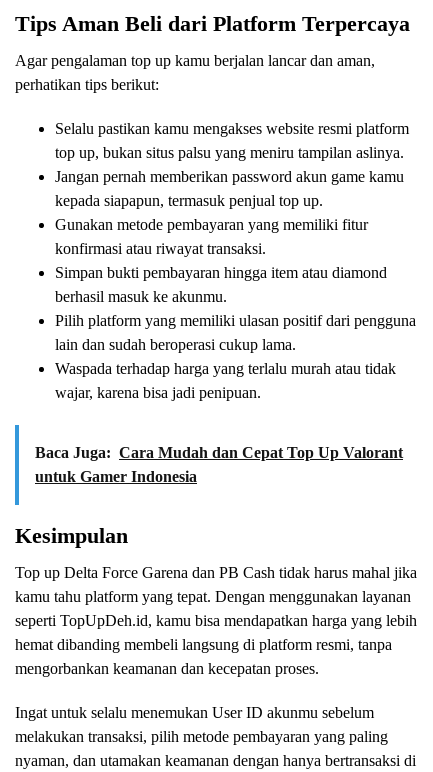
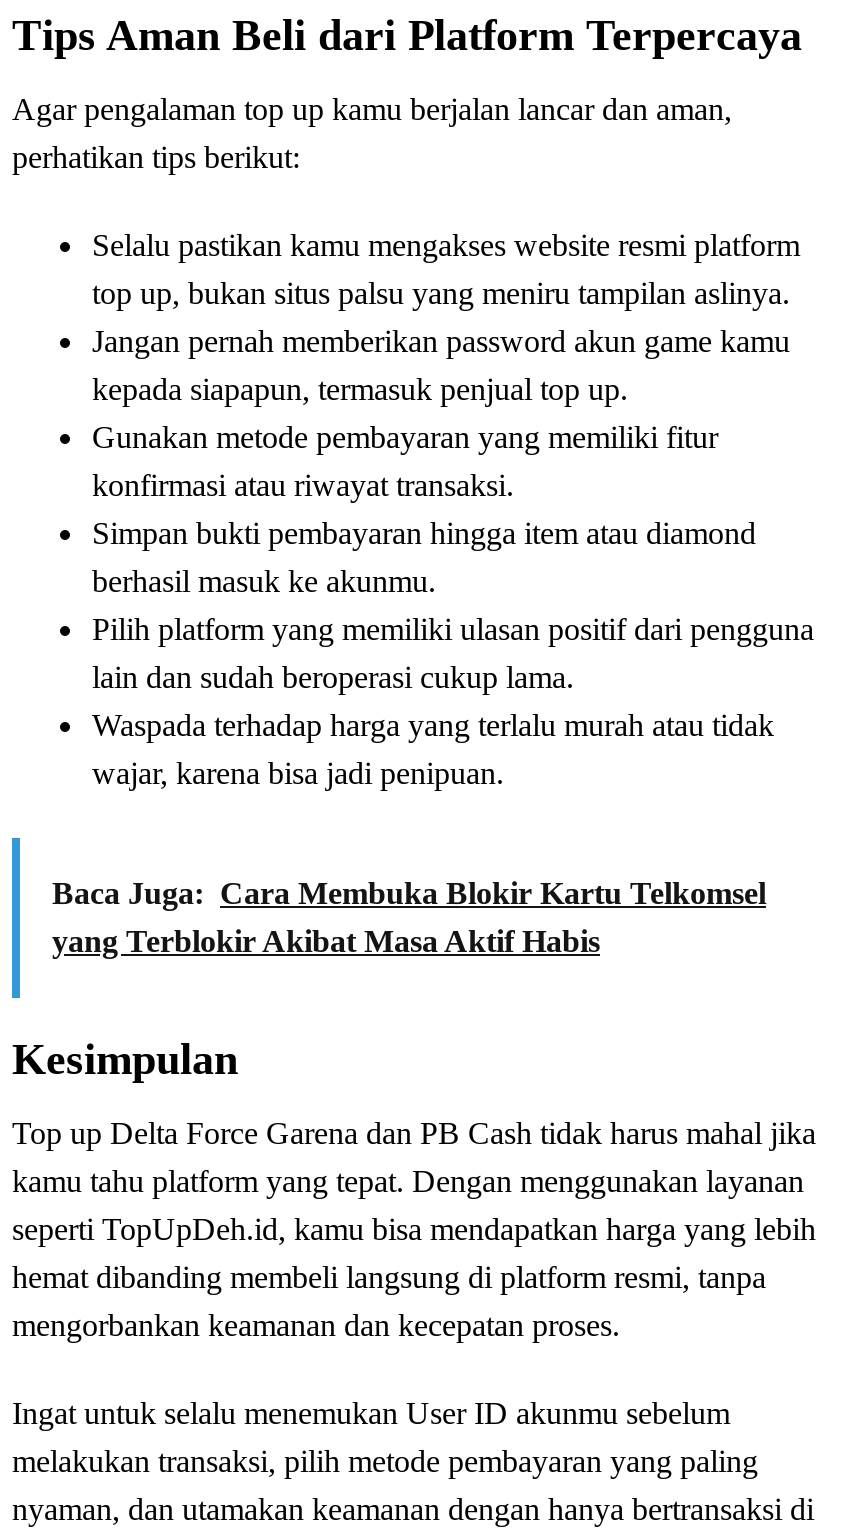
[35,444,403,485] Baca Juga: Cara Mudah dan Cepat Top Up Valorant | untuk Gamer Indonesia -> [52,875,766,957] Baca Juga: Cara Membuka Blokir Kartu Telkomsel | yang Terblokir Akibat Masa Aktif Habis

